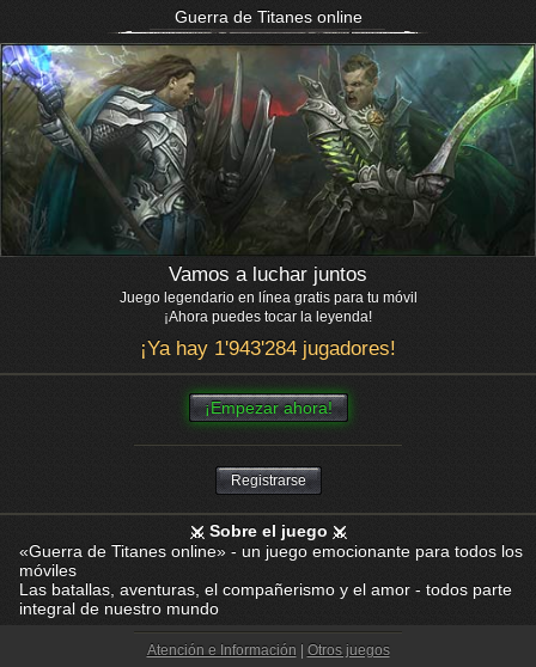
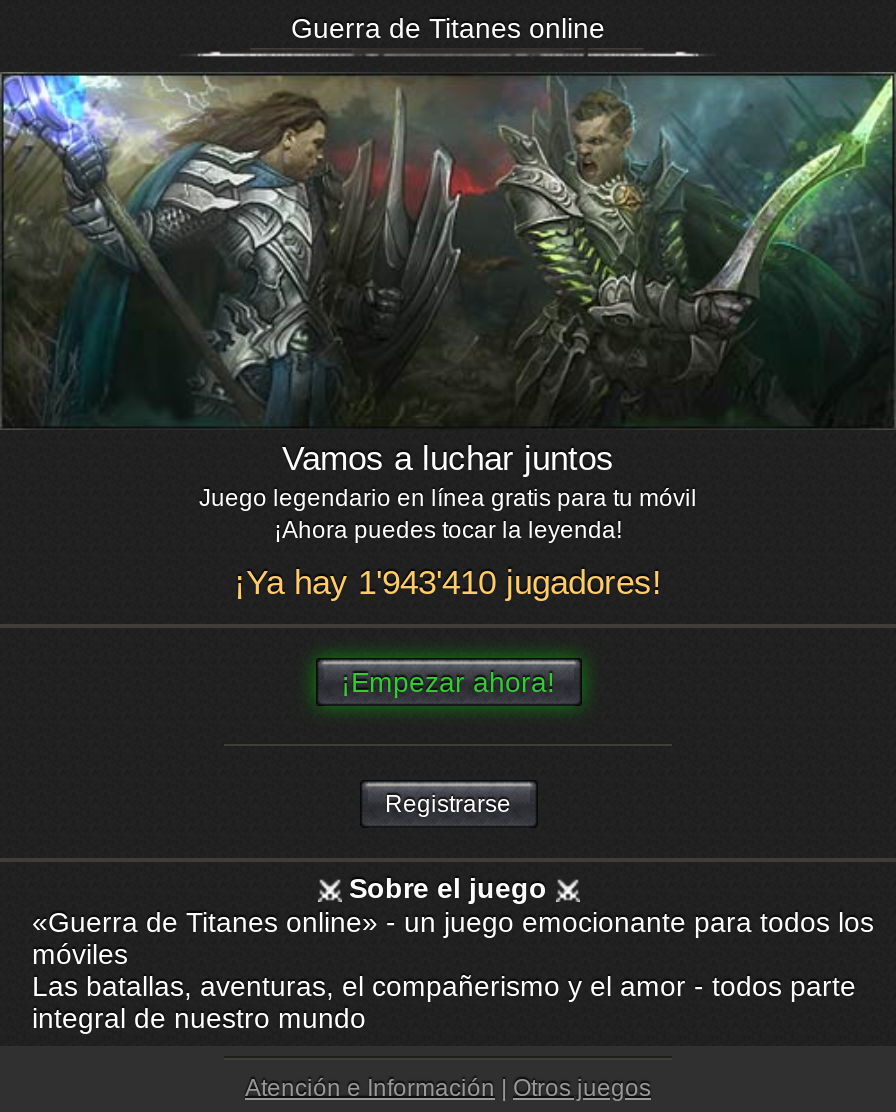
[140,337,396,360] ¡Ya hay 1'943'284 jugadores! -> [234,564,662,602] ¡Ya hay 1'943'410 jugadores!

